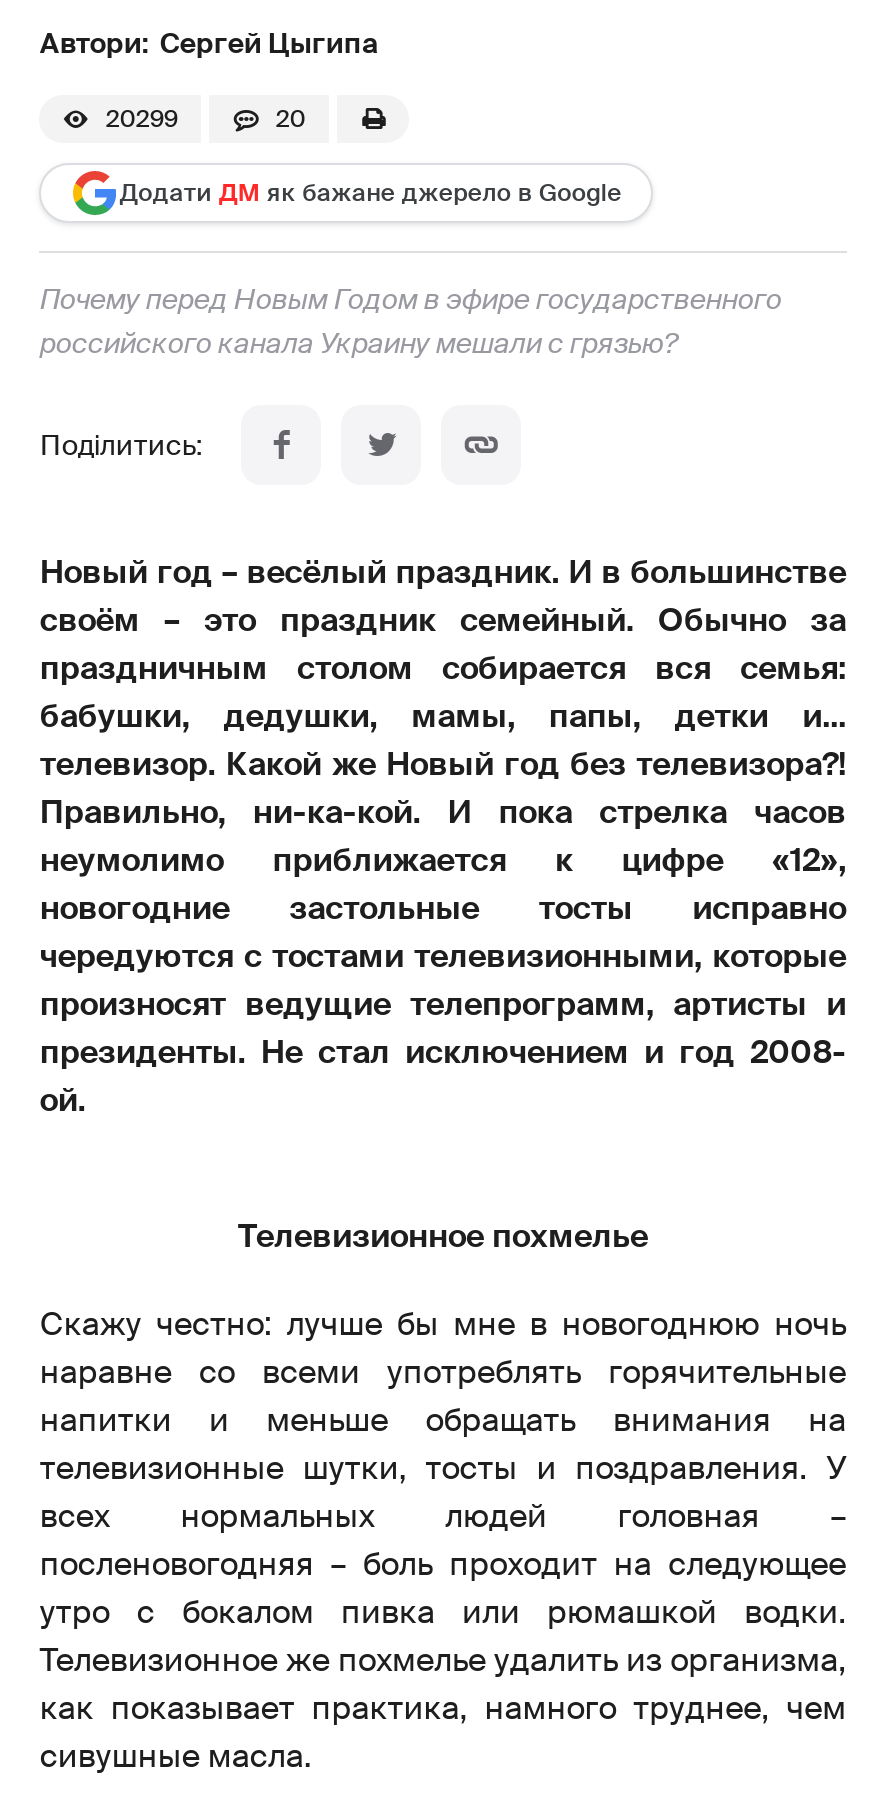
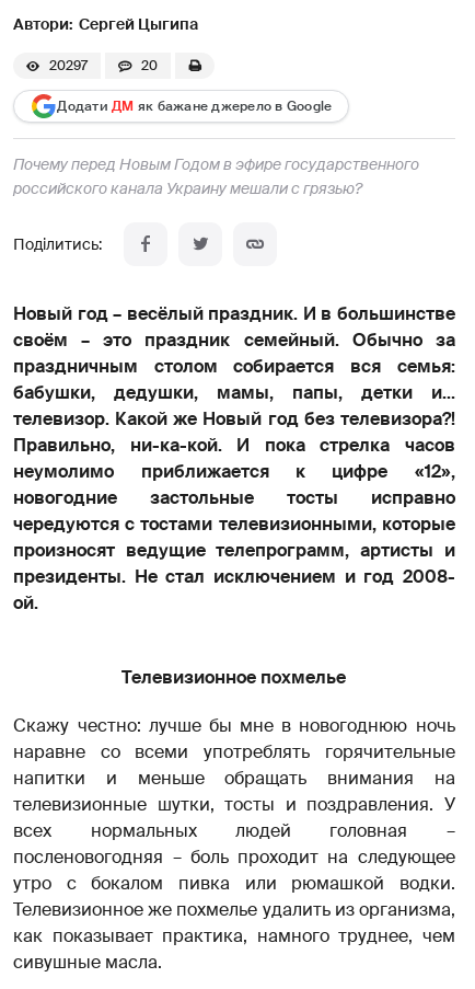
[106,103,178,135] 20299 -> [50,57,88,74] 20297

